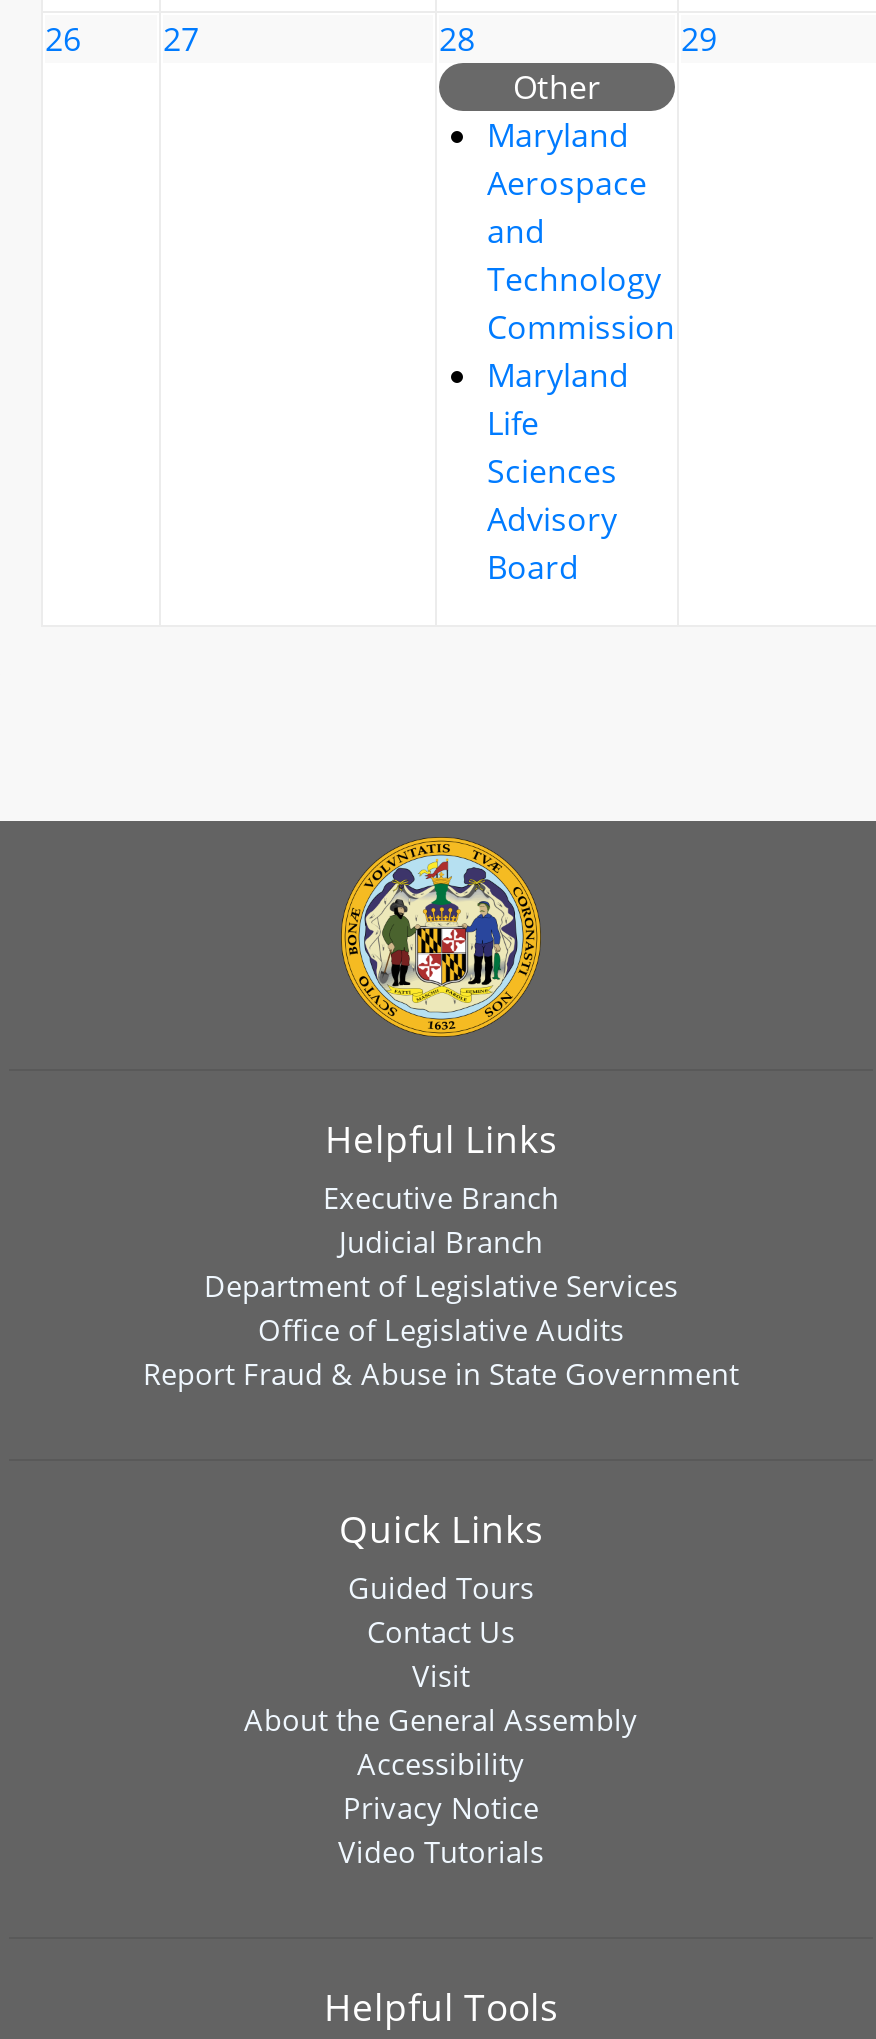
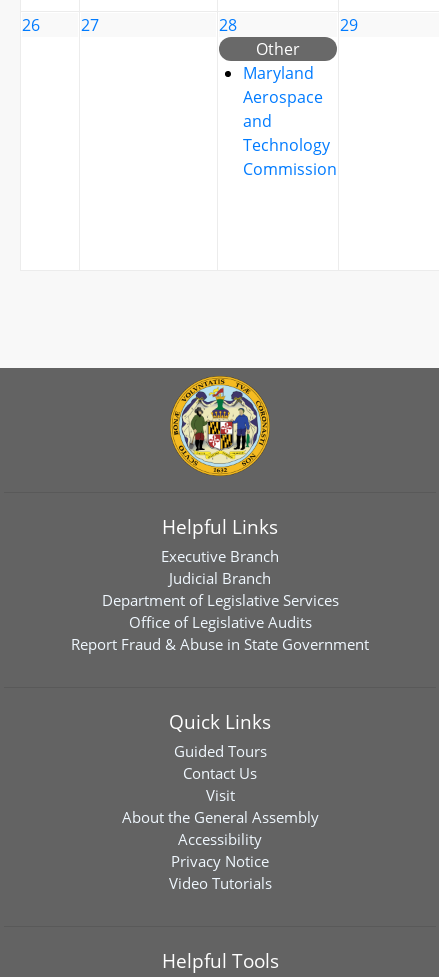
[487,353,629,589] Maryland | Life | Sciences | Advisory | Board -> none

